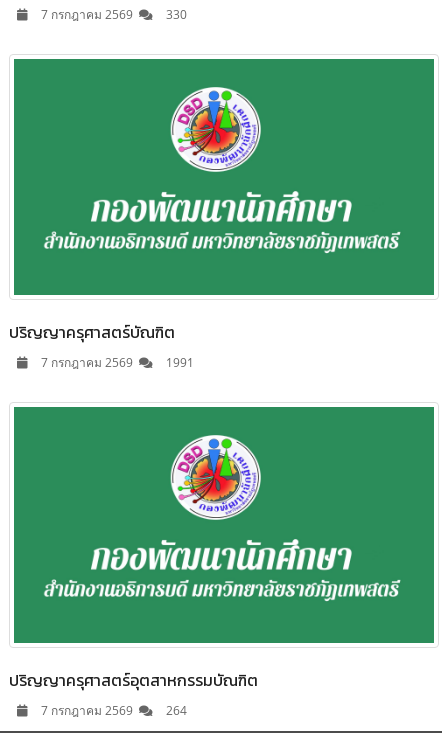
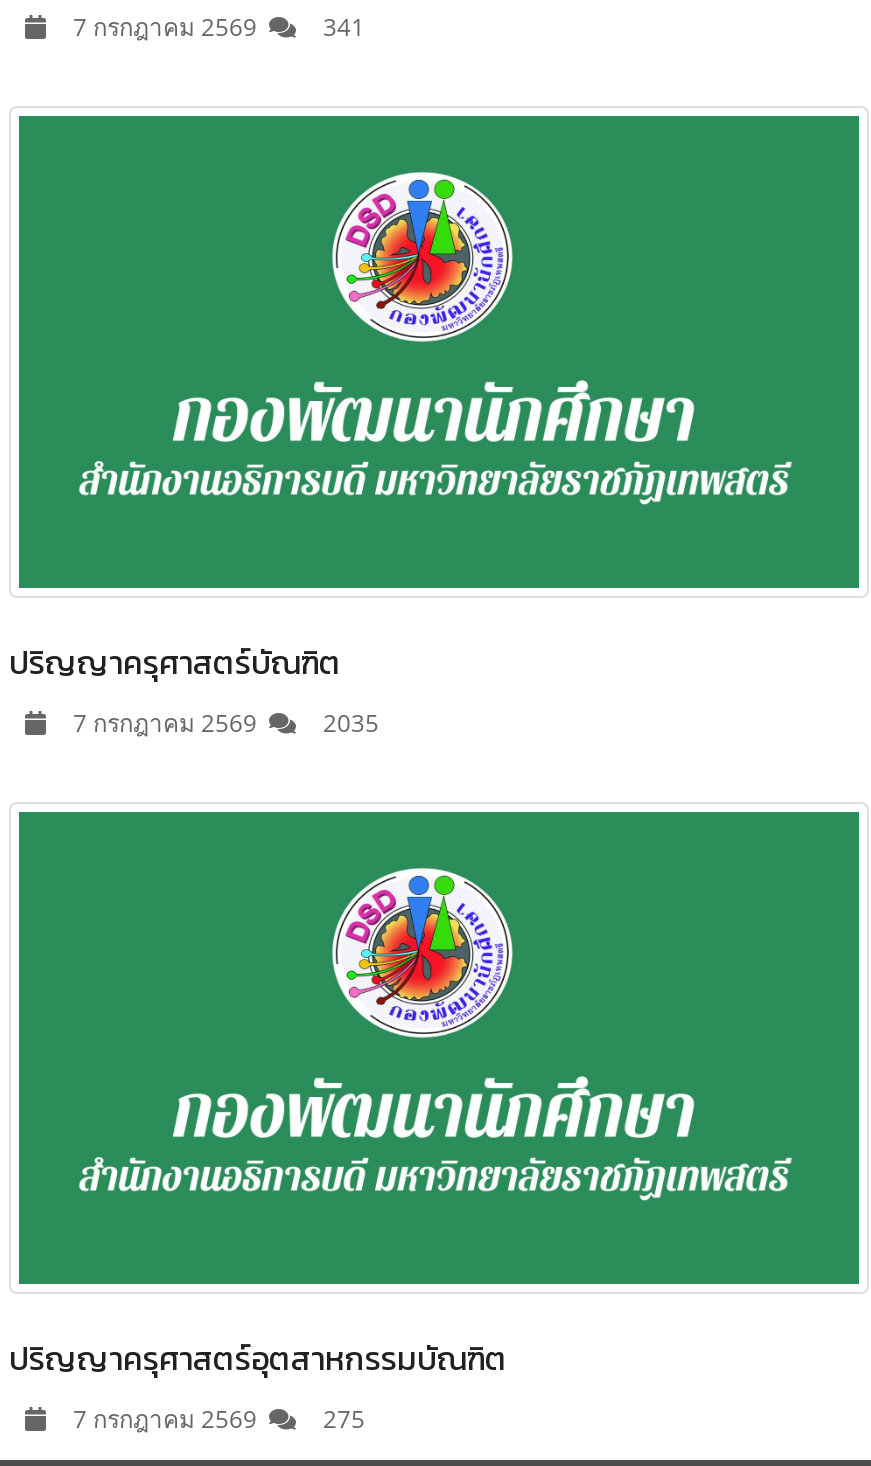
[163,6,187,23] 330 -> [317,10,365,44] 341
[163,354,194,371] 1991 -> [317,706,379,740] 2035
[163,702,187,719] 264 -> [317,1403,365,1437] 275

